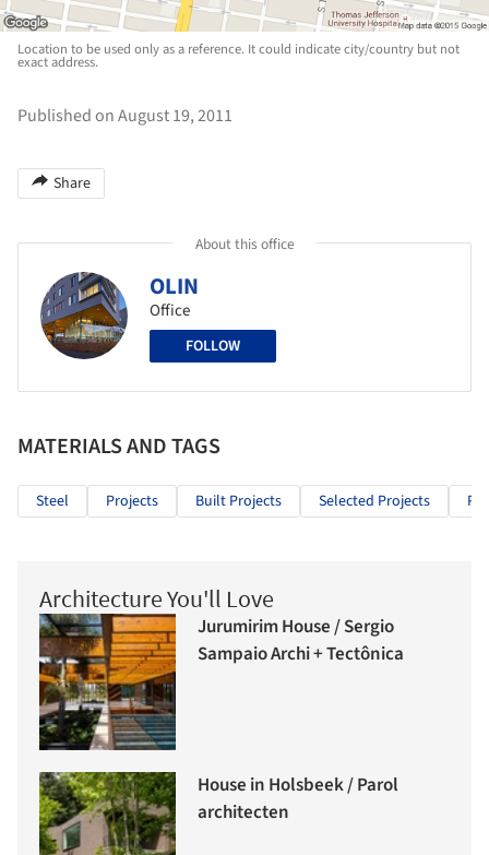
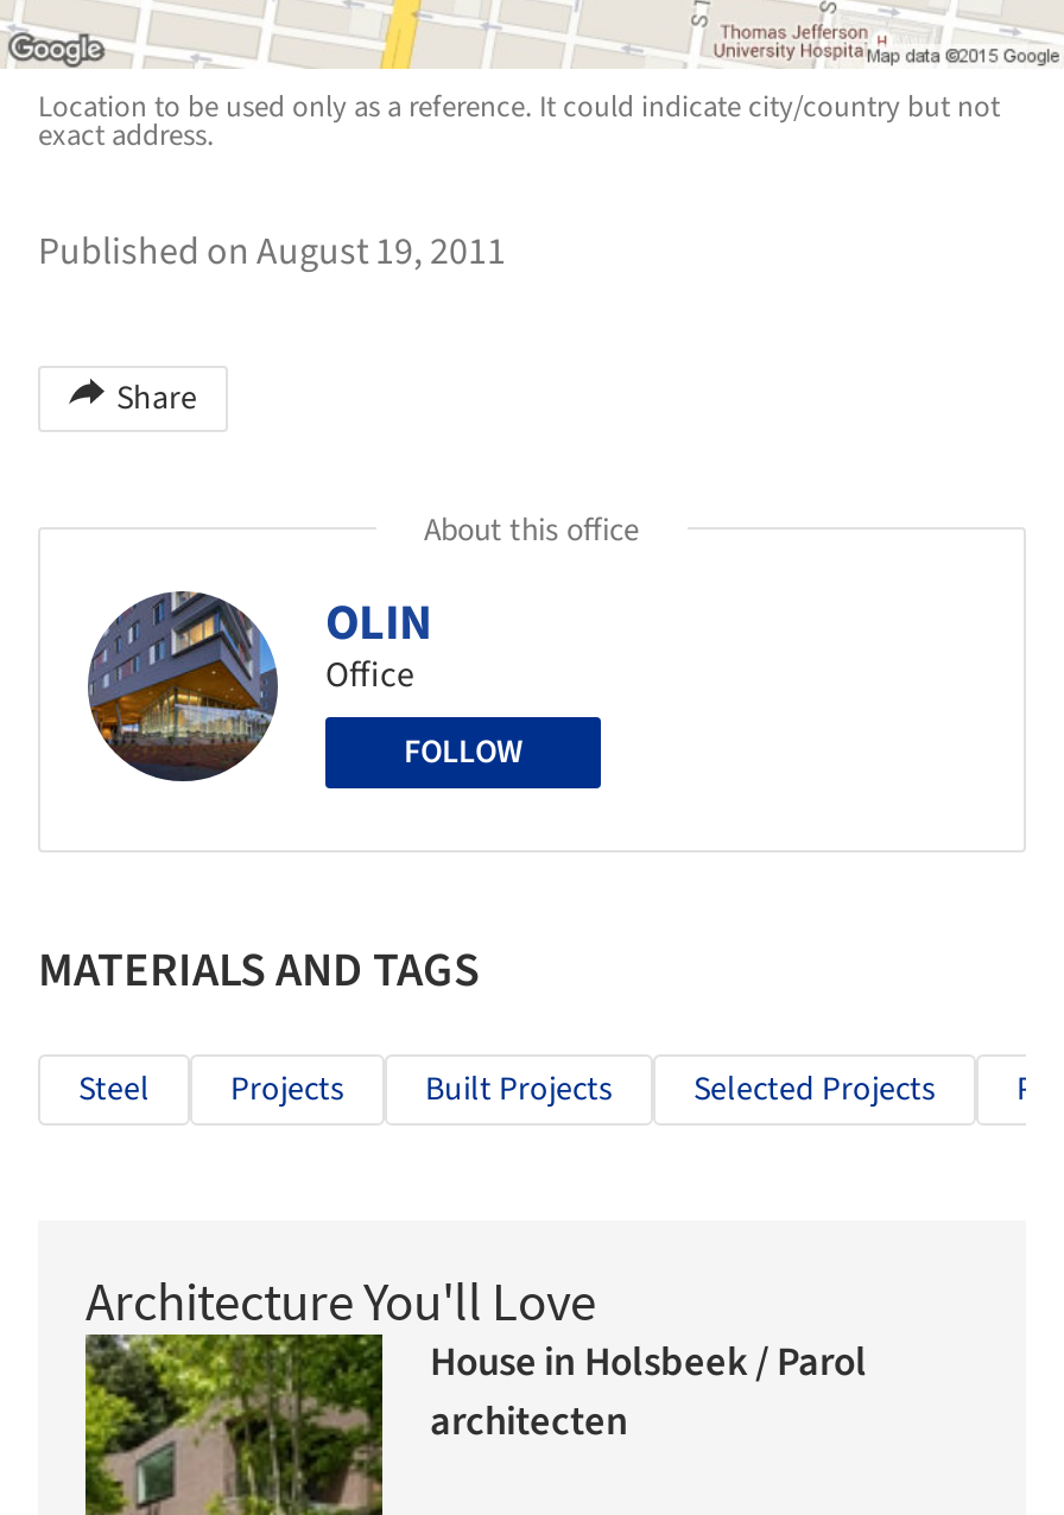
[38,614,404,751] [image] | Jurumirim House / Sergio | Sampaio Archi + Tectônica -> none

